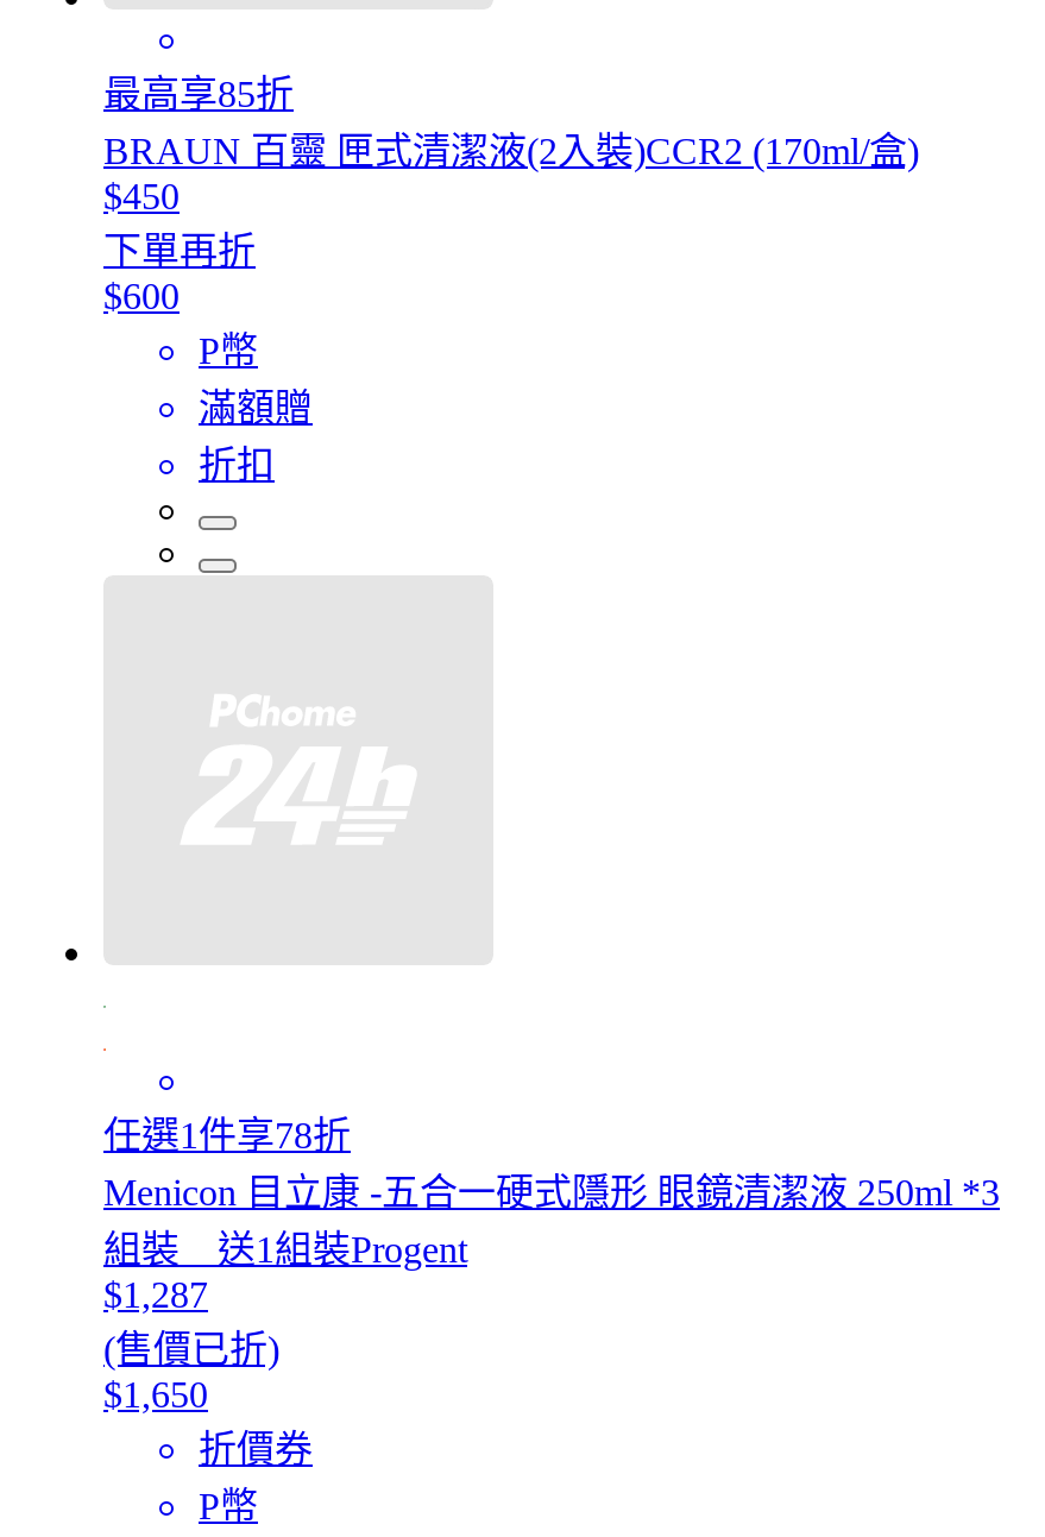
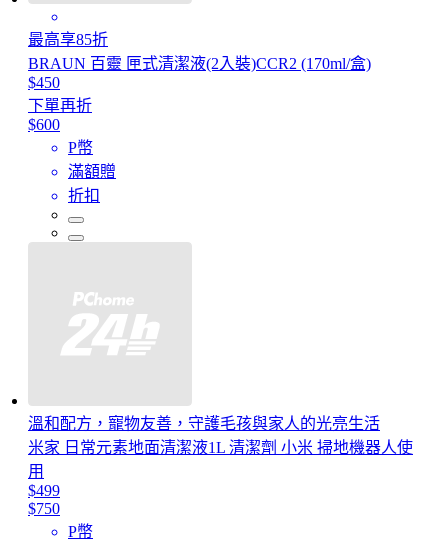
[103,1115,1000,1469] 任選1件享78折 | Menicon 目立康 -五合一硬式隱形 眼鏡清潔液 250ml *3 | 組裝 送1組裝Progent | $1,287 | (售價已折) | $1,650 | 折價券 -> [28,415,413,517] 溫和配方，寵物友善，守護毛孩與家人的光亮生活 | 米家 日常元素地面清潔液1L 清潔劑 小米 掃地機器人使 | 用 | $499 | $750

